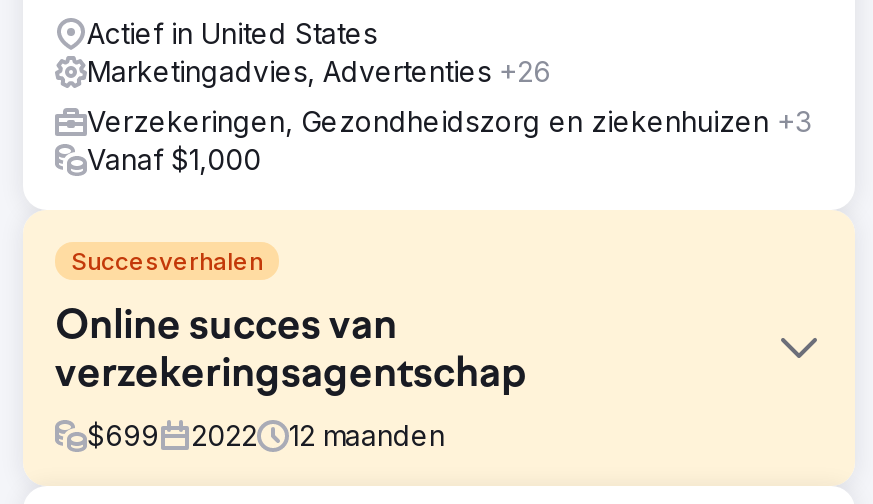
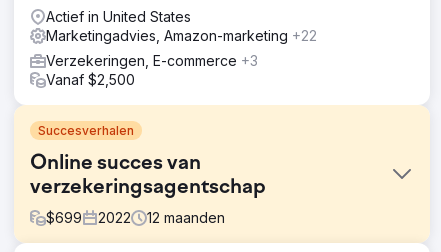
[87,54,551,88] Marketingadvies, Advertenties +26 -> [46,27,317,44] Marketingadvies, Amazon-marketing +22
[87,104,811,176] Verzekeringen, Gezondheidszorg en ziekenhuizen +3 | Vanaf $1,000 -> [46,52,258,88] Verzekeringen, E-commerce +3 | Vanaf $2,500

